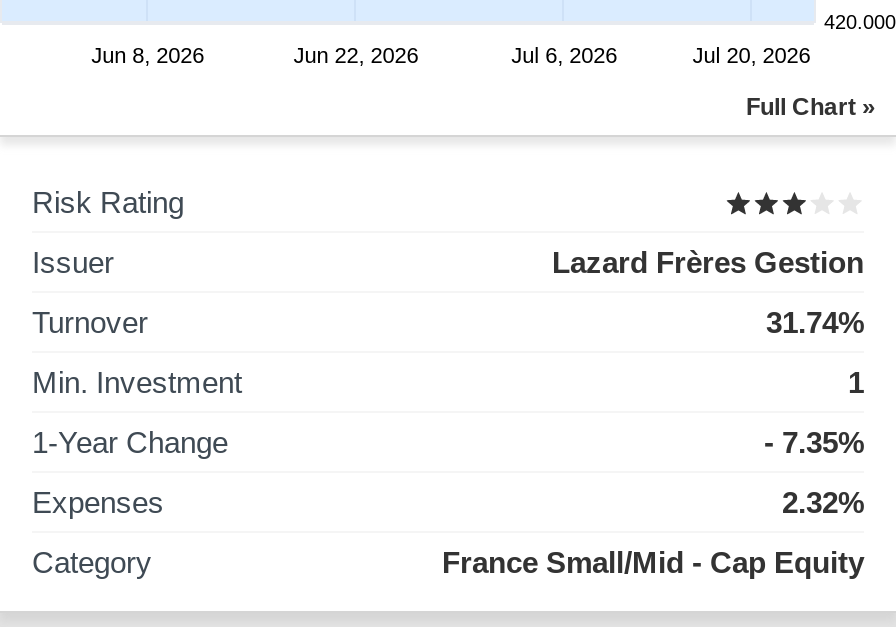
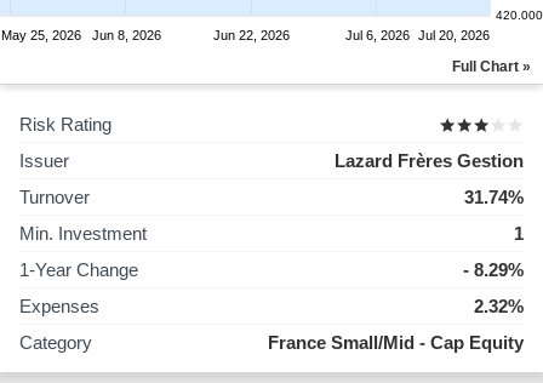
none -> [1,28,81,43] May 25, 2026
[764,425,864,459] - 7.35% -> [463,259,524,280] - 8.29%

